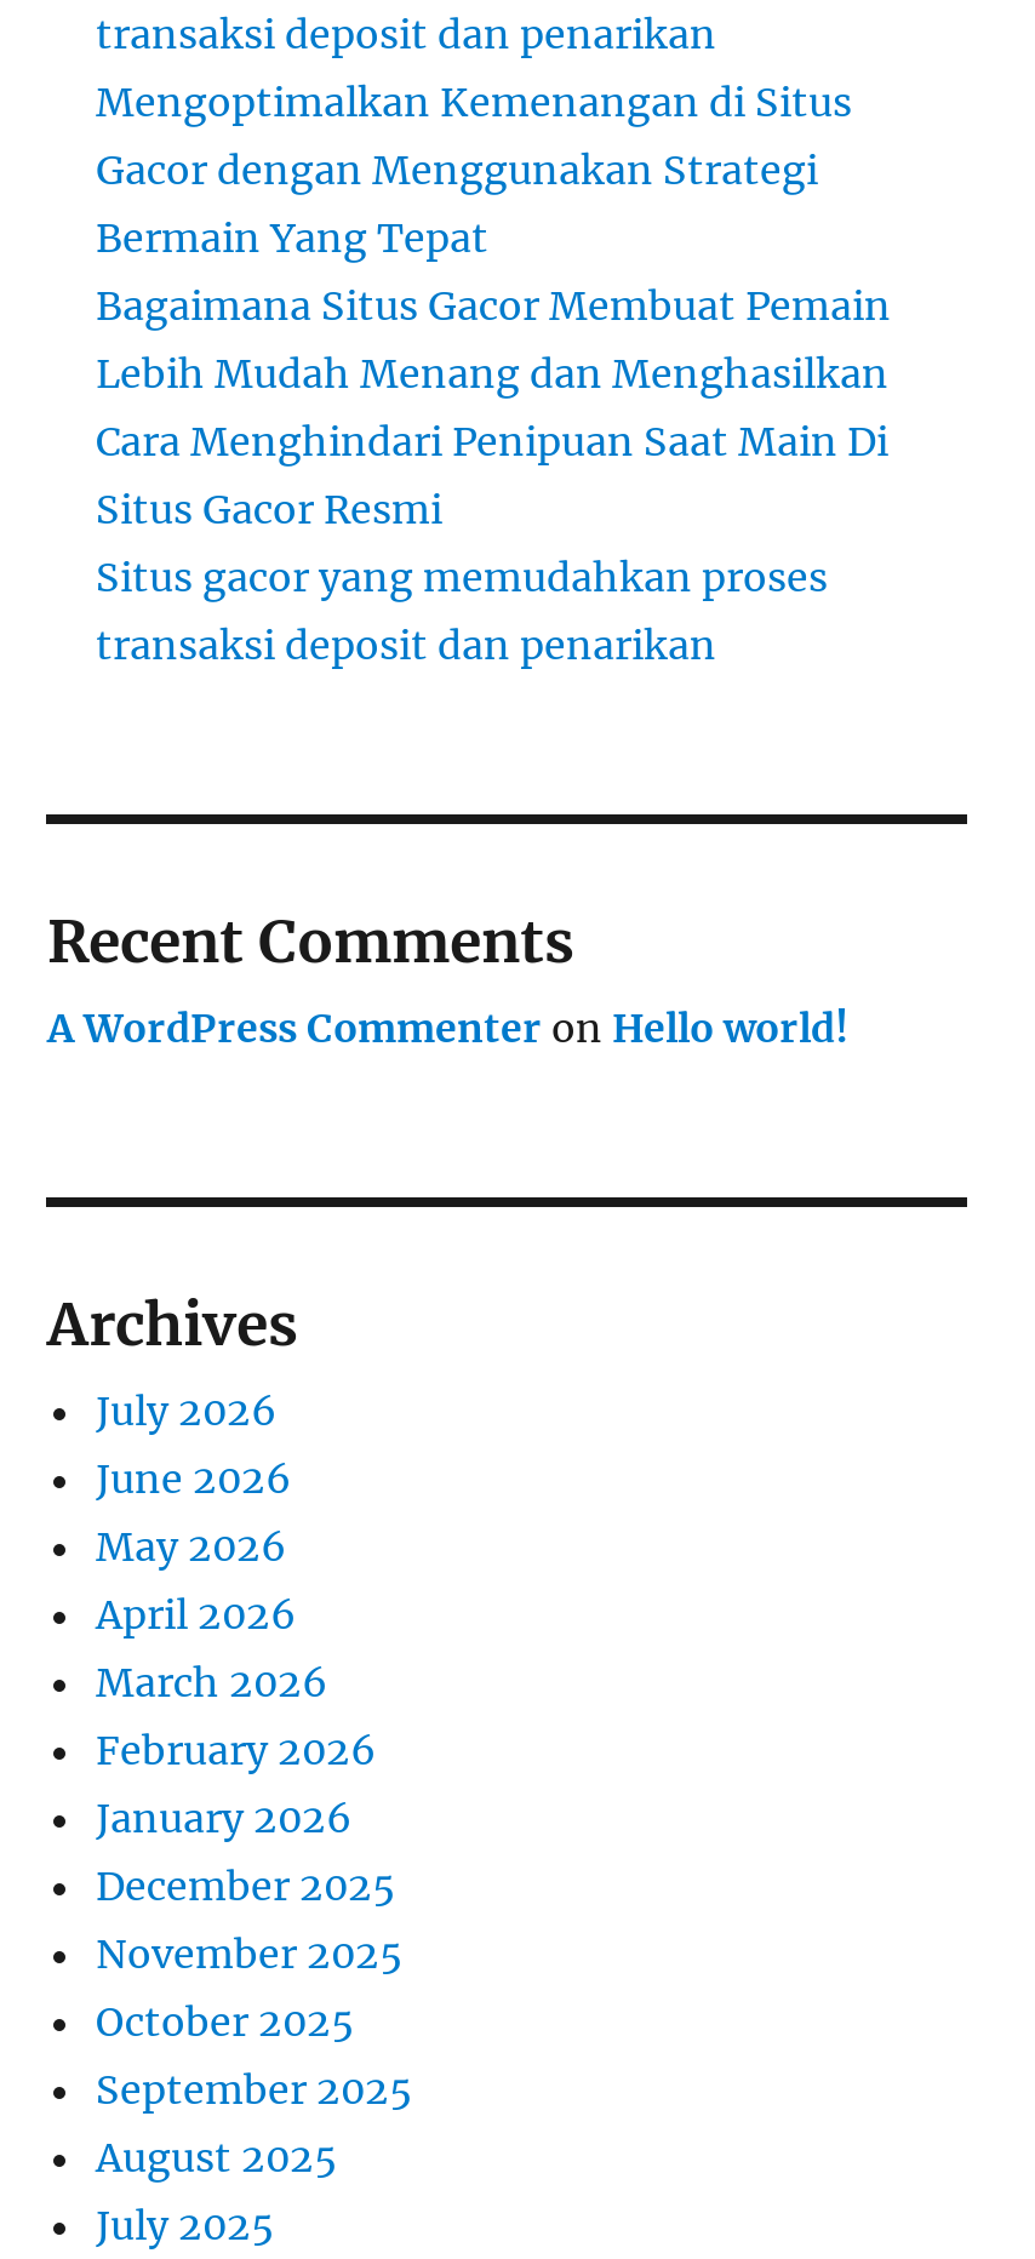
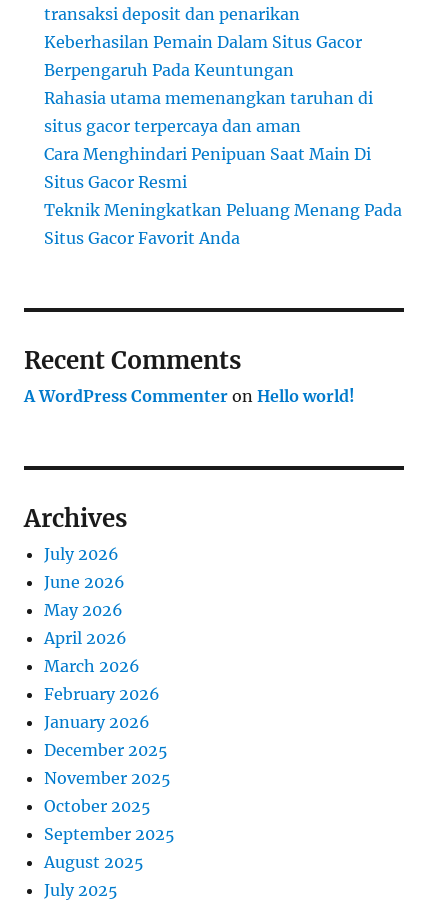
[96,78,891,398] Mengoptimalkan Kemenangan di Situs | Gacor dengan Menggunakan Strategi | Bermain Yang Tepat | Bagaimana Situs Gacor Membuat Pemain | Lebih Mudah Menang dan Menghasilkan -> [44,32,373,136] Keberhasilan Pemain Dalam Situs Gacor | Berpengaruh Pada Keuntungan | Rahasia utama memenangkan taruhan di | situs gacor terpercaya dan aman
[96,553,828,669] Situs gacor yang memudahkan proses | transaksi deposit dan penarikan -> [44,200,402,248] Teknik Meningkatkan Peluang Menang Pada | Situs Gacor Favorit Anda

